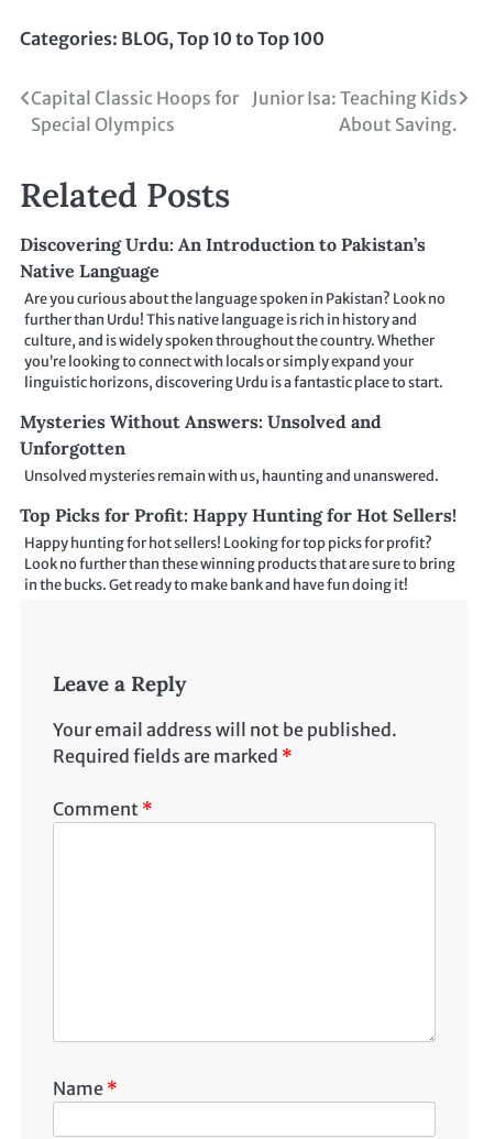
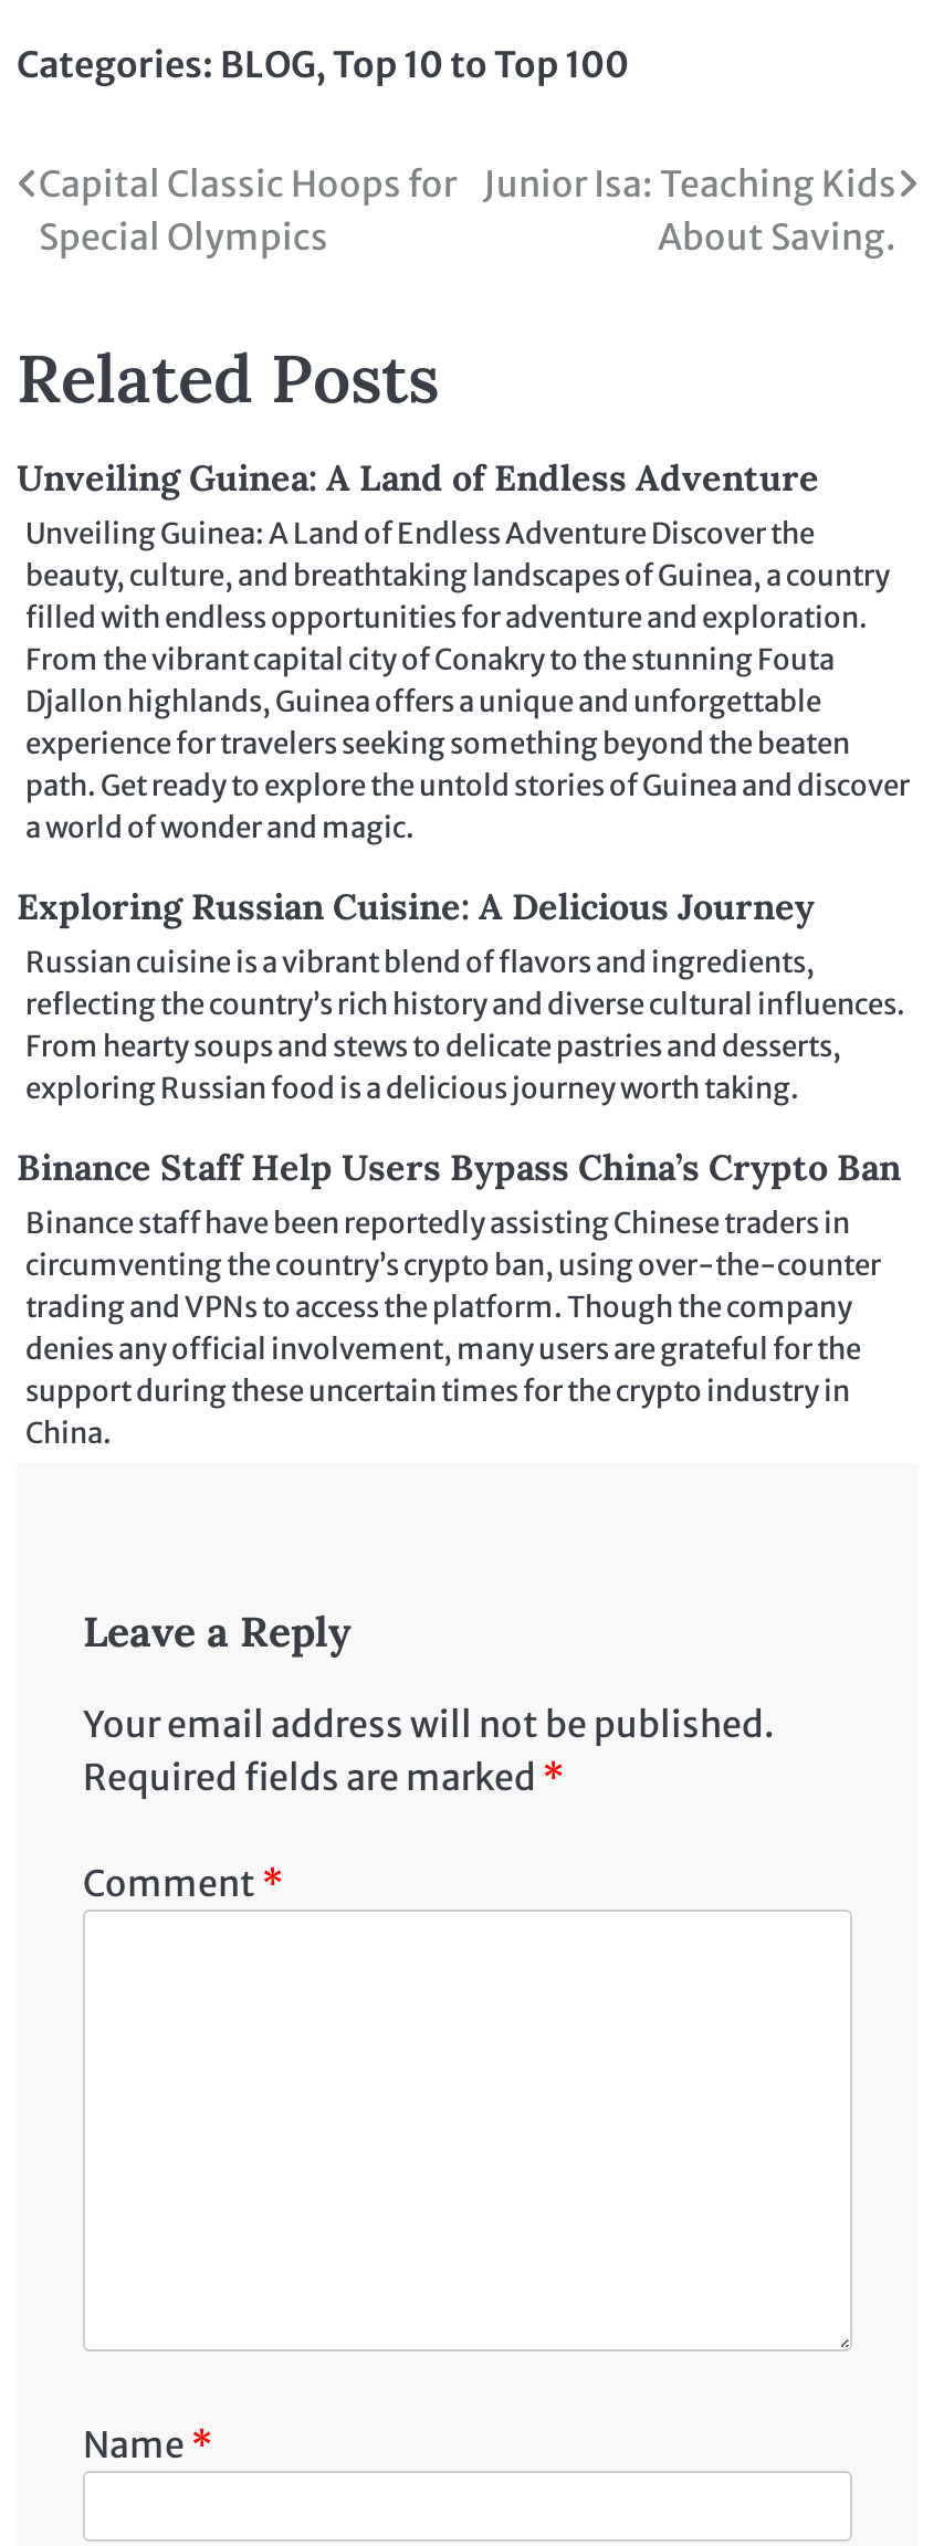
[20,233,446,392] Discovering Urdu: An Introduction to Pakistan’s | Native Language | Are you curious about the language spoken in Pakistan? Look no | further than Urdu! This native language is rich in history and | culture, and is widely spoken throughout the country. Whether | you’re looking to connect with locals or simply expand your | linguistic horizons, discovering Urdu is a fantastic place to start. -> [17,455,910,846] Unveiling Guinea: A Land of Endless Adventure | Unveiling Guinea: A Land of Endless Adventure Discover the | beauty, culture, and breathtaking landscapes of Guinea, a country | filled with endless opportunities for adventure and exploration. | From the vibrant capital city of Conakry to the stunning Fouta | Djallon highlands, Guinea offers a unique and unforgettable | experience for travelers seeking something beyond the beaten | path. Get ready to explore the untold stories of Guinea and discover | a world of wonder and magic.
[20,410,439,485] Mysteries Without Answers: Unsolved and | Unforgotten | Unsolved mysteries remain with us, haunting and unanswered. -> [17,884,905,1107] Exploring Russian Cuisine: A Delicious Journey | Russian cuisine is a vibrant blend of flavors and ingredients, | reflecting the country’s rich history and diverse cultural influences. | From hearty soups and stews to delicate pastries and desserts, | exploring Russian food is a delicious journey worth taking.
[20,504,457,594] Top Picks for Profit: Happy Hunting for Hot Sellers! | Happy hunting for hot sellers! Looking for top picks for profit? | Look no further than these winning products that are sure to bring | in the bucks. Get ready to make bank and have fun doing it! -> [17,1145,901,1452] Binance Staff Help Users Bypass China’s Crypto Ban | Binance staff have been reportedly assisting Chinese traders in | circumventing the country’s crypto ban, using over-the-counter | trading and VPNs to access the platform. Though the company | denies any official involvement, many users are grateful for the | support during these uncertain times for the crypto industry in | China.

